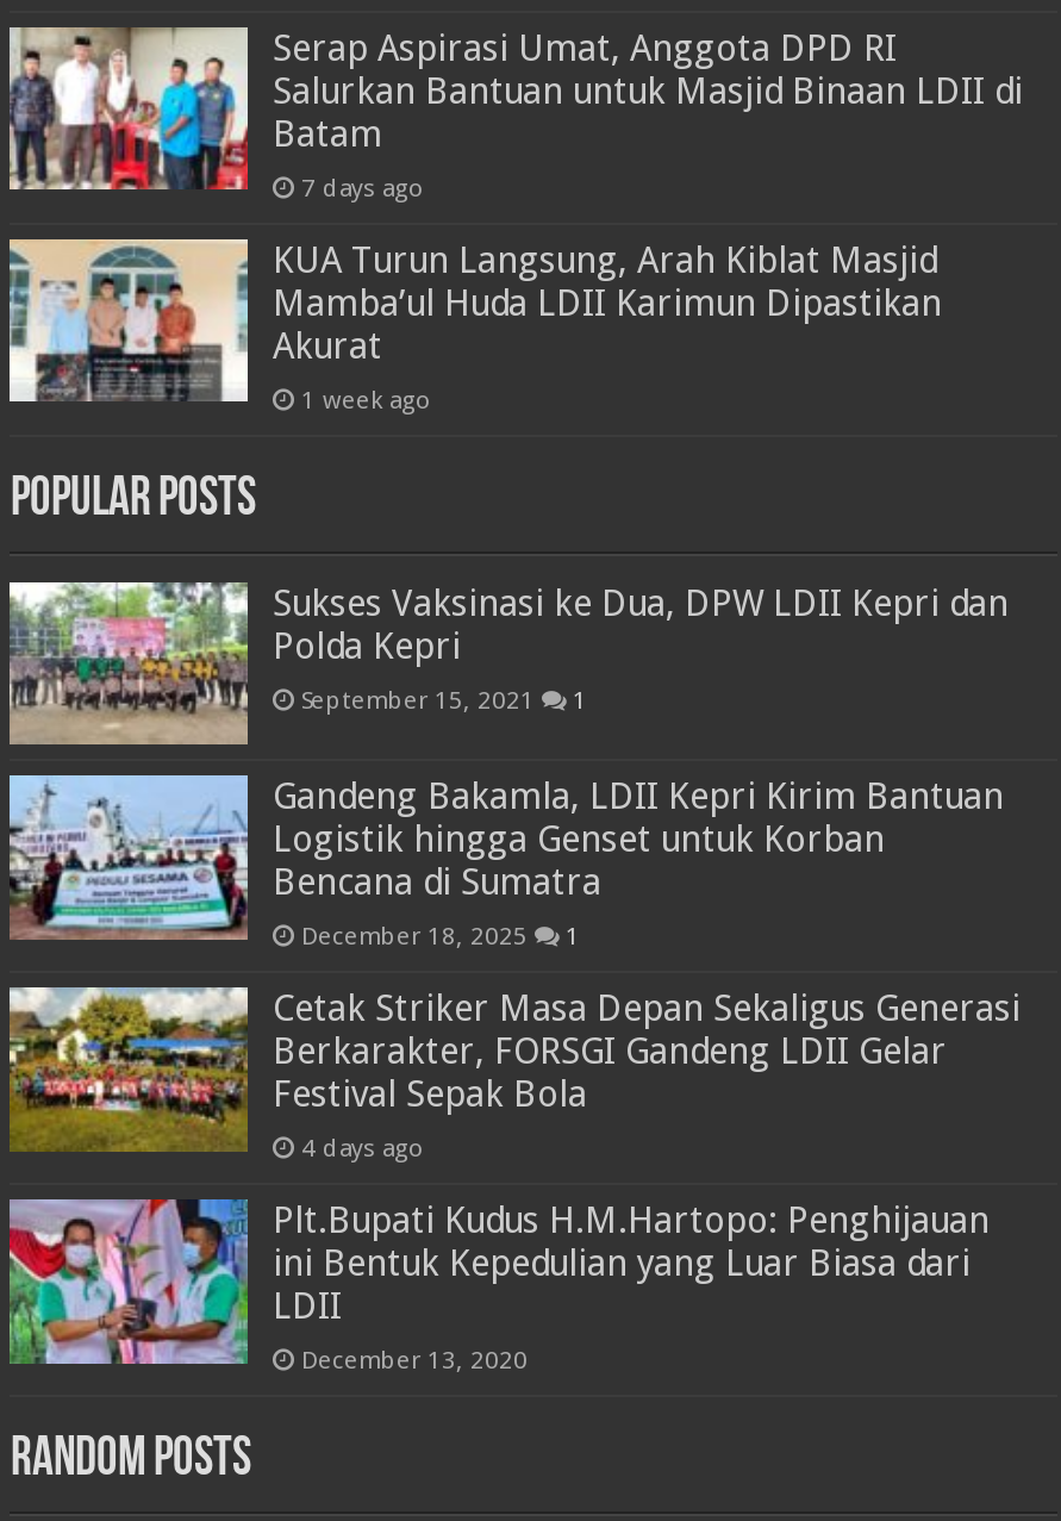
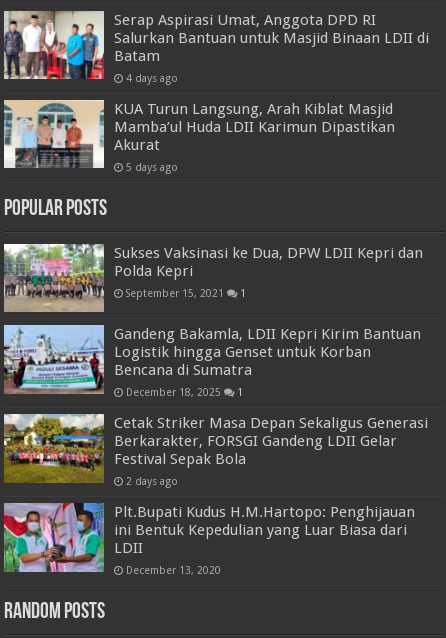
[301,173,425,202] 7 days ago -> [126,72,178,84] 4 days ago
[301,385,432,414] 1 week ago -> [126,161,178,173] 5 days ago
[301,1134,425,1162] 4 days ago -> [126,475,178,487] 2 days ago

